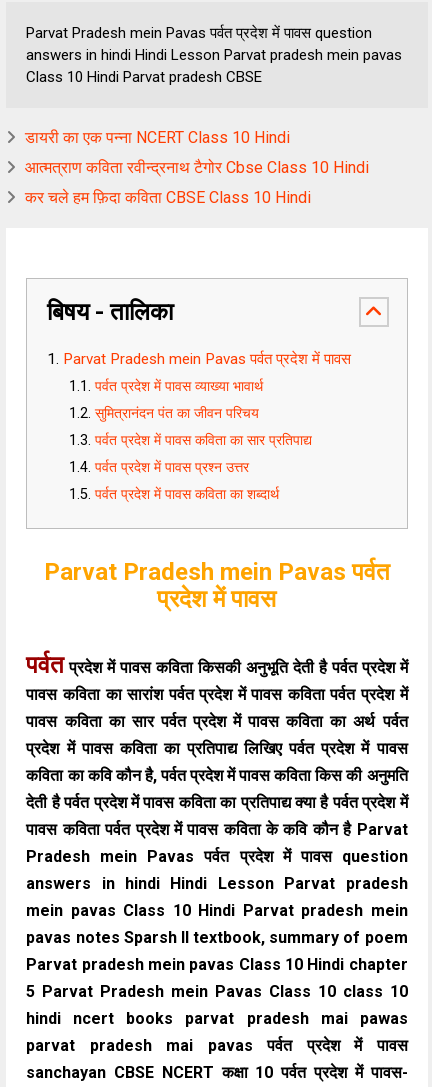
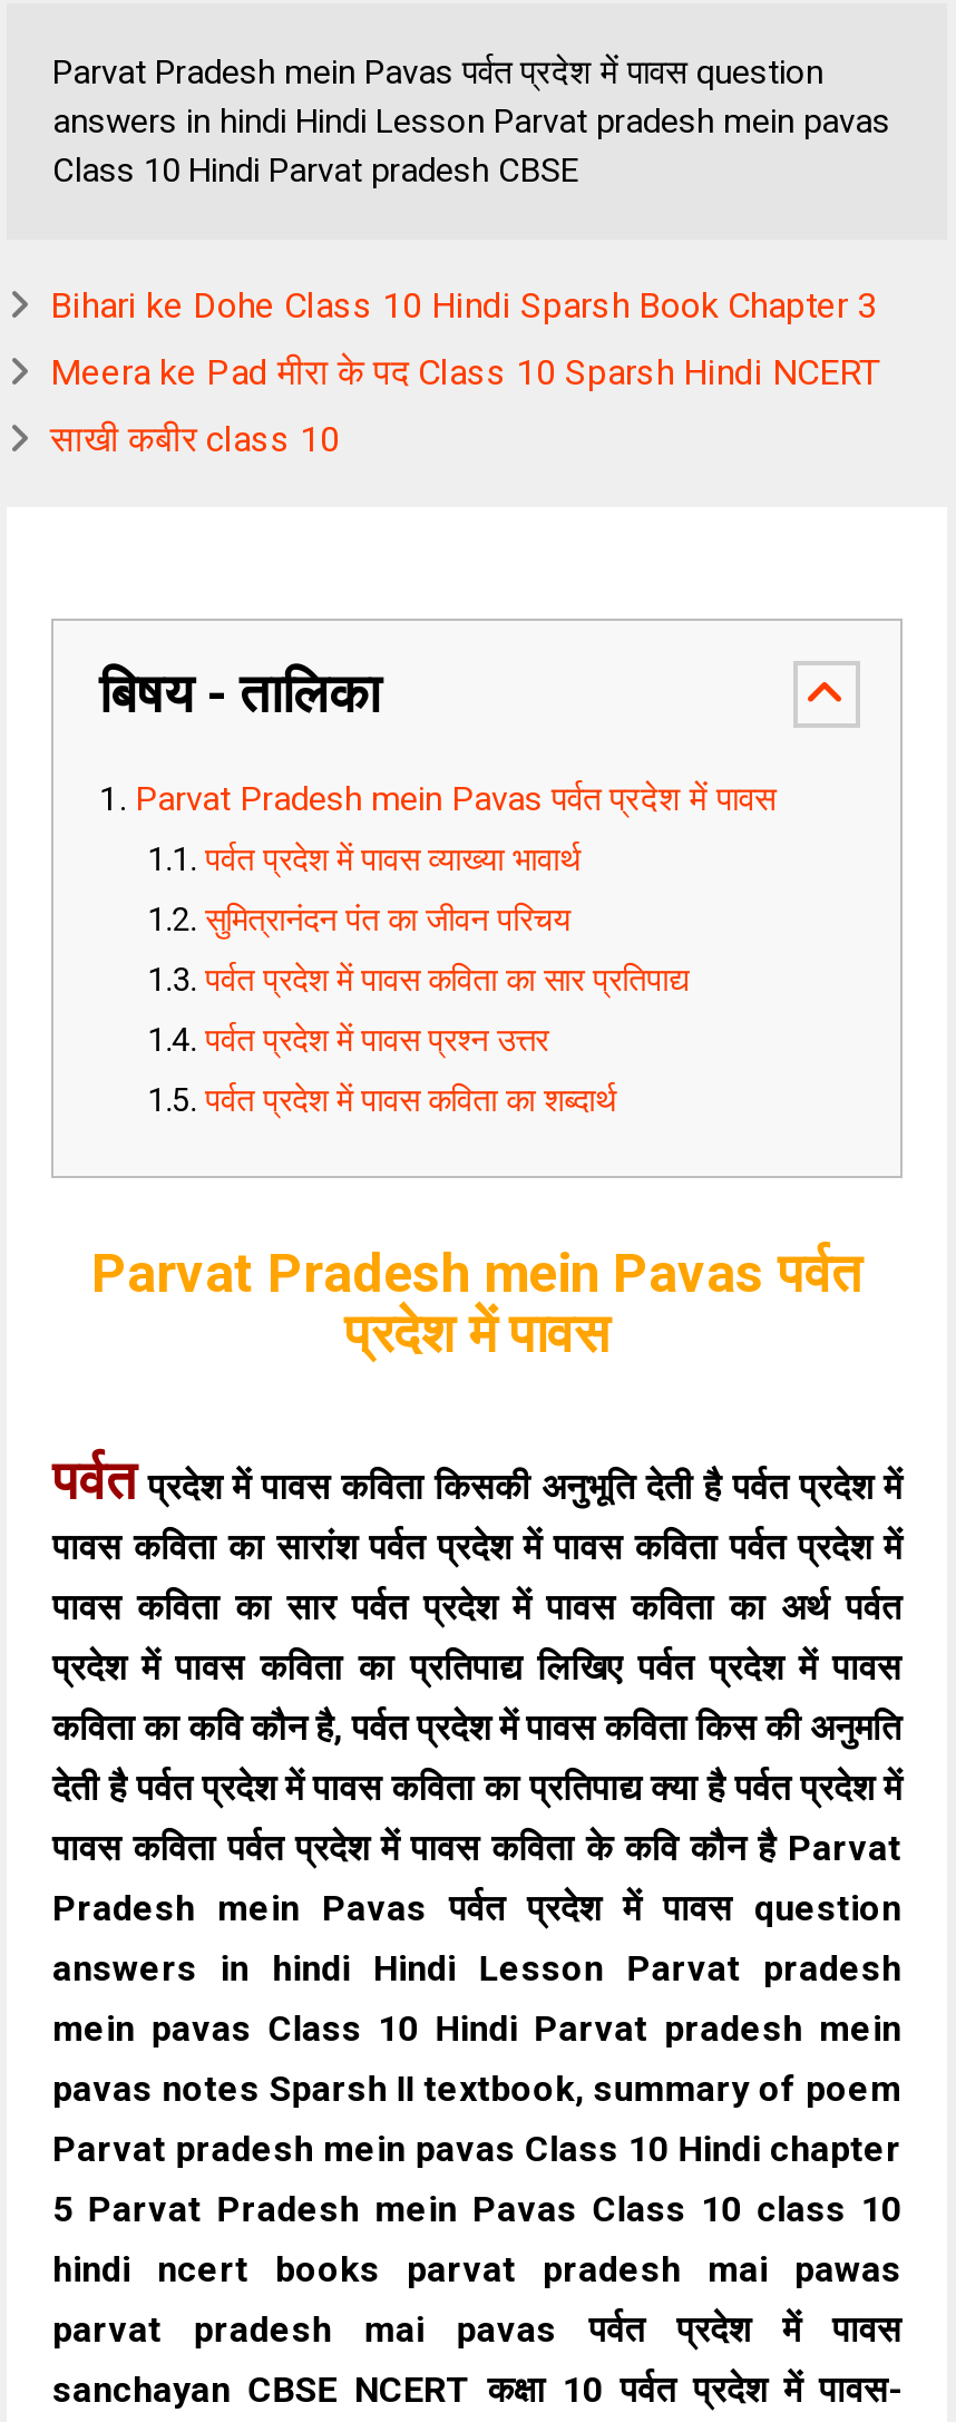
[25,128,290,147] डायरी का एक पन्ना NCERT Class 10 Hindi -> [50,284,877,327] Bihari ke Dohe Class 10 Hindi Sparsh Book Chapter 3
[25,158,369,177] आत्मत्राण कविता रवीन्द्रनाथ टैगोर Cbse Class 10 Hindi -> [50,351,879,393] Meera ke Pad मीरा के पद Class 10 Sparsh Hindi NCERT
[25,188,311,207] कर चले हम फ़िदा कविता CBSE Class 10 Hindi -> [50,418,340,460] साखी कबीर class 10

